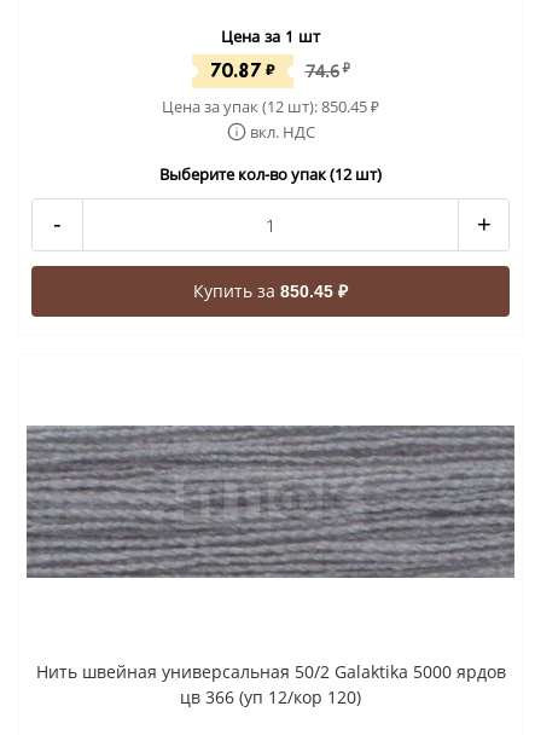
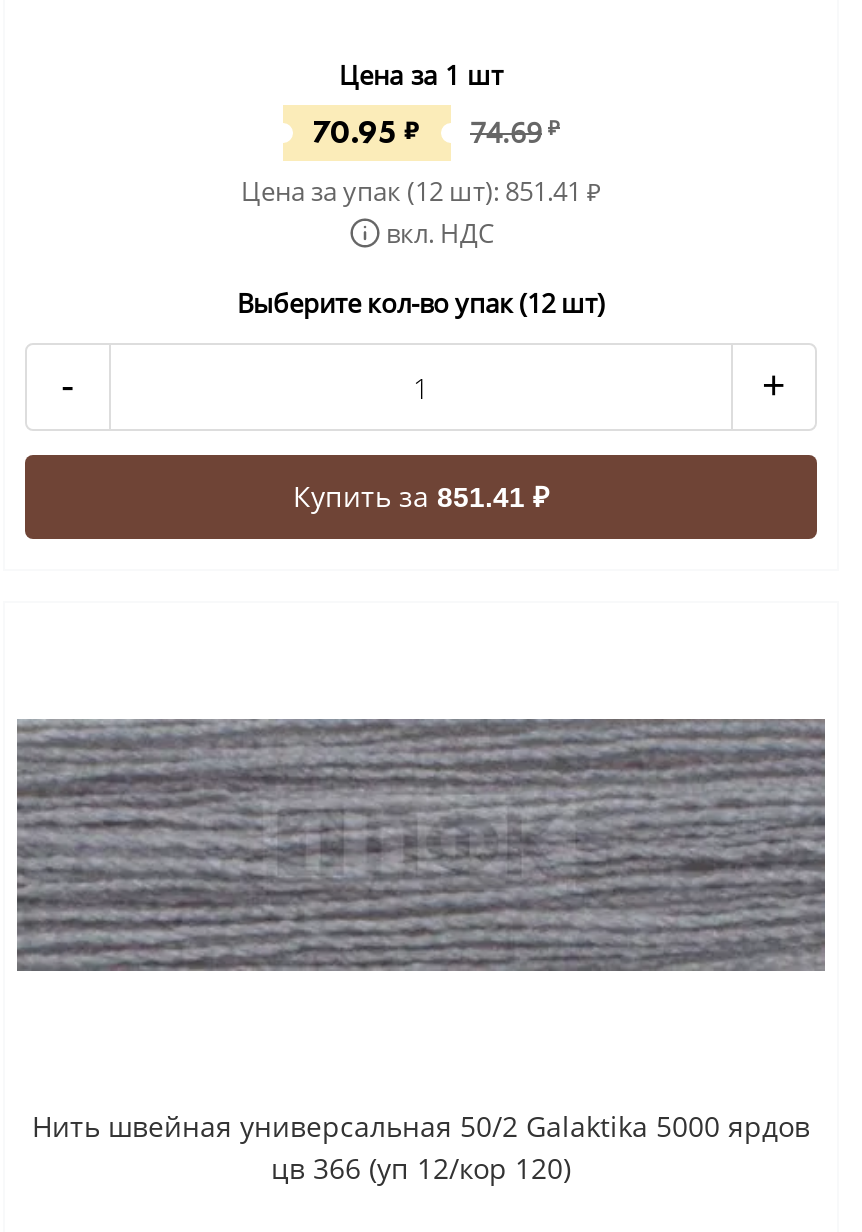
[210,58,275,83] 70.87 ₽ -> [312,111,420,153] 70.95 ₽
[305,59,350,82] 74.6 ₽ -> [470,113,560,151] 74.69 ₽
[162,96,379,117] Цена за упак (12 шт): 850.45 ₽ -> [241,173,601,209] Цена за упак (12 шт): 851.41 ₽
[193,279,348,302] Купить за 850.45 ₽ -> [293,477,549,515] Купить за 851.41 ₽

